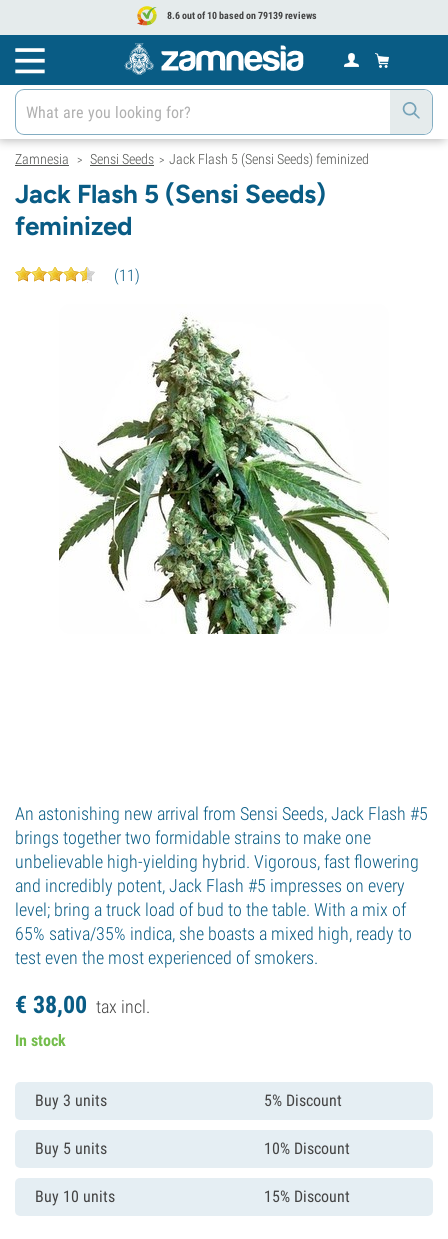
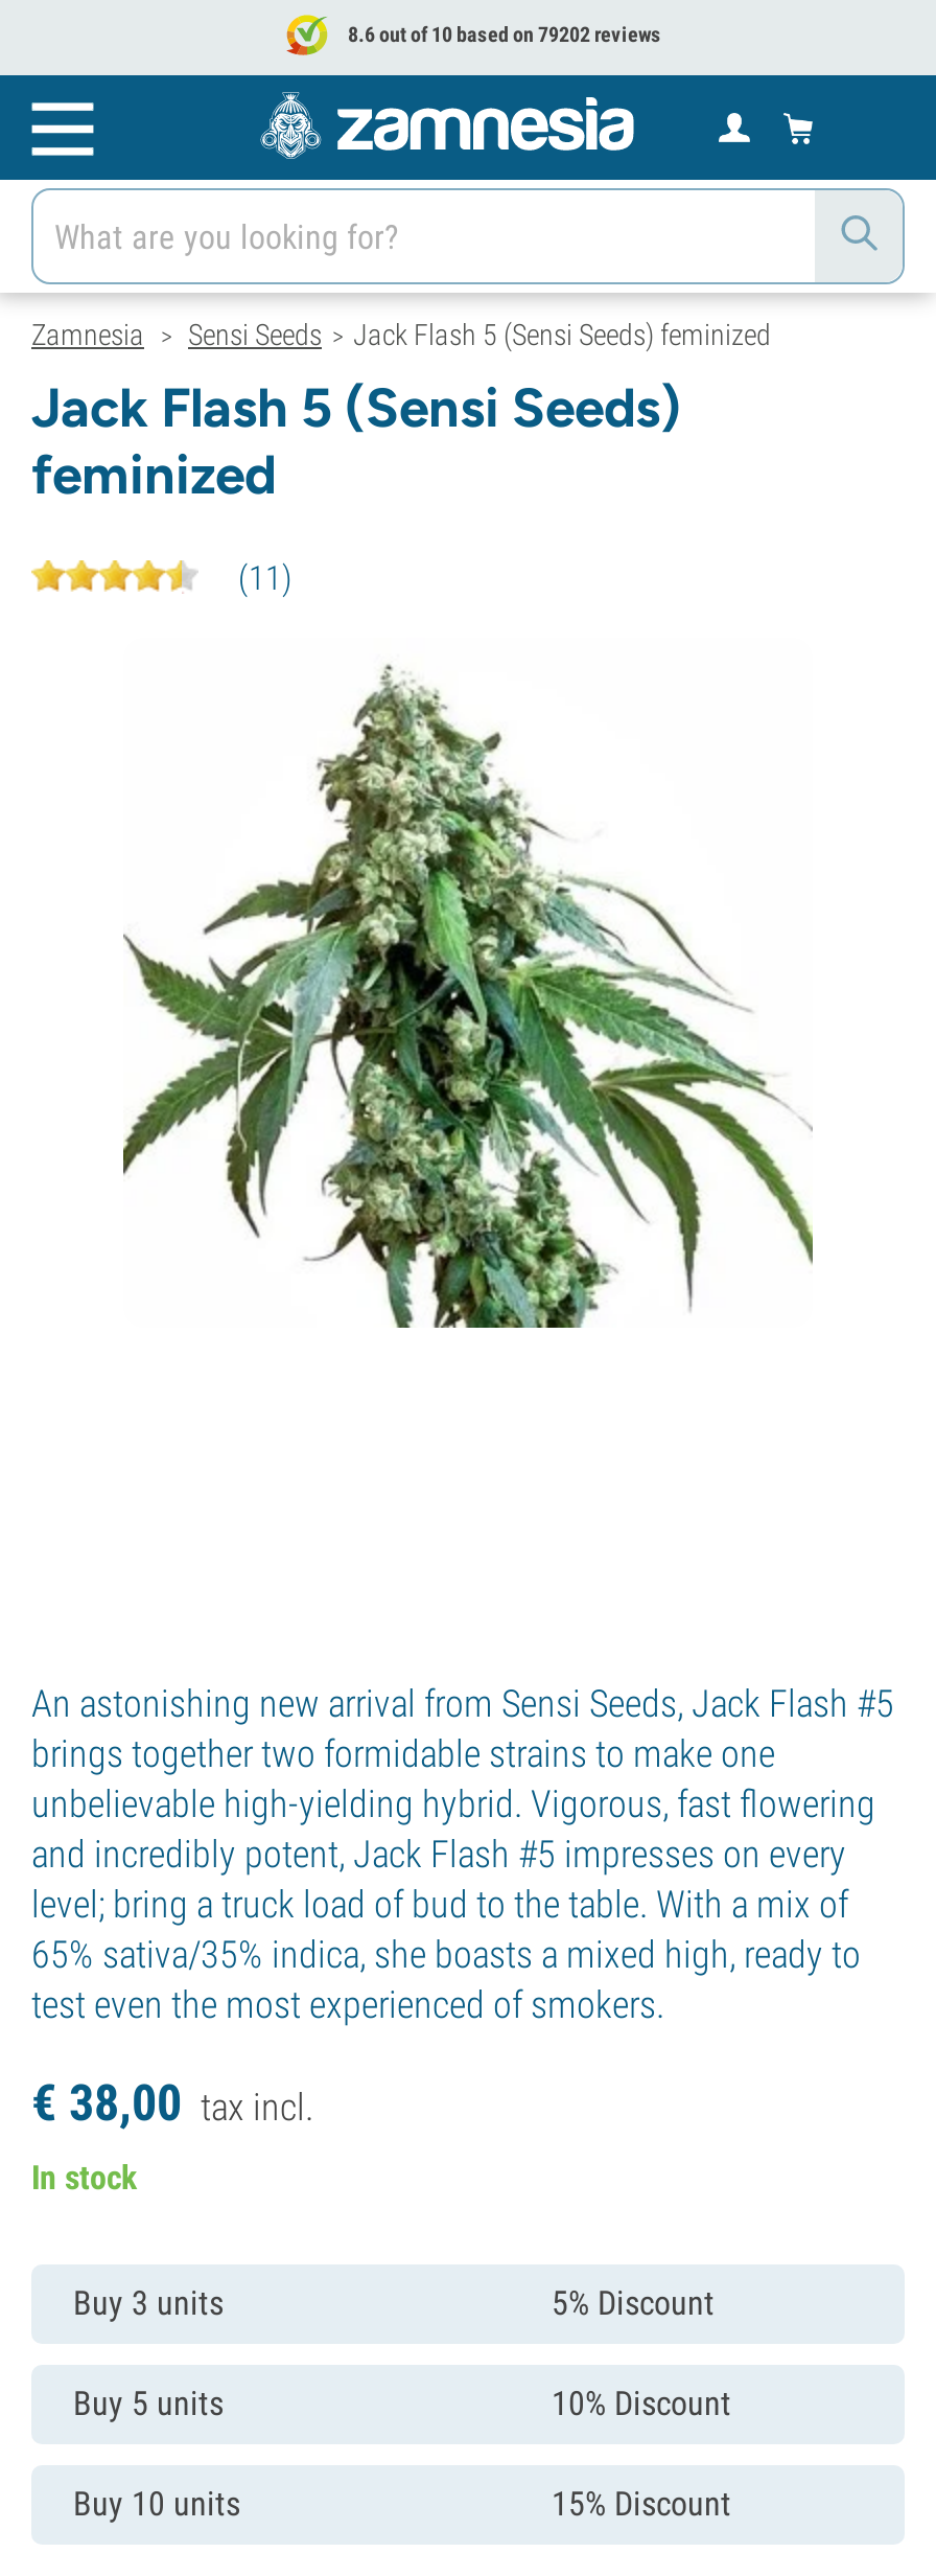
[164,10,316,21] 8.6 out of 10 based on 79139 reviews -> [344,23,661,46] 8.6 out of 10 based on 79202 reviews

